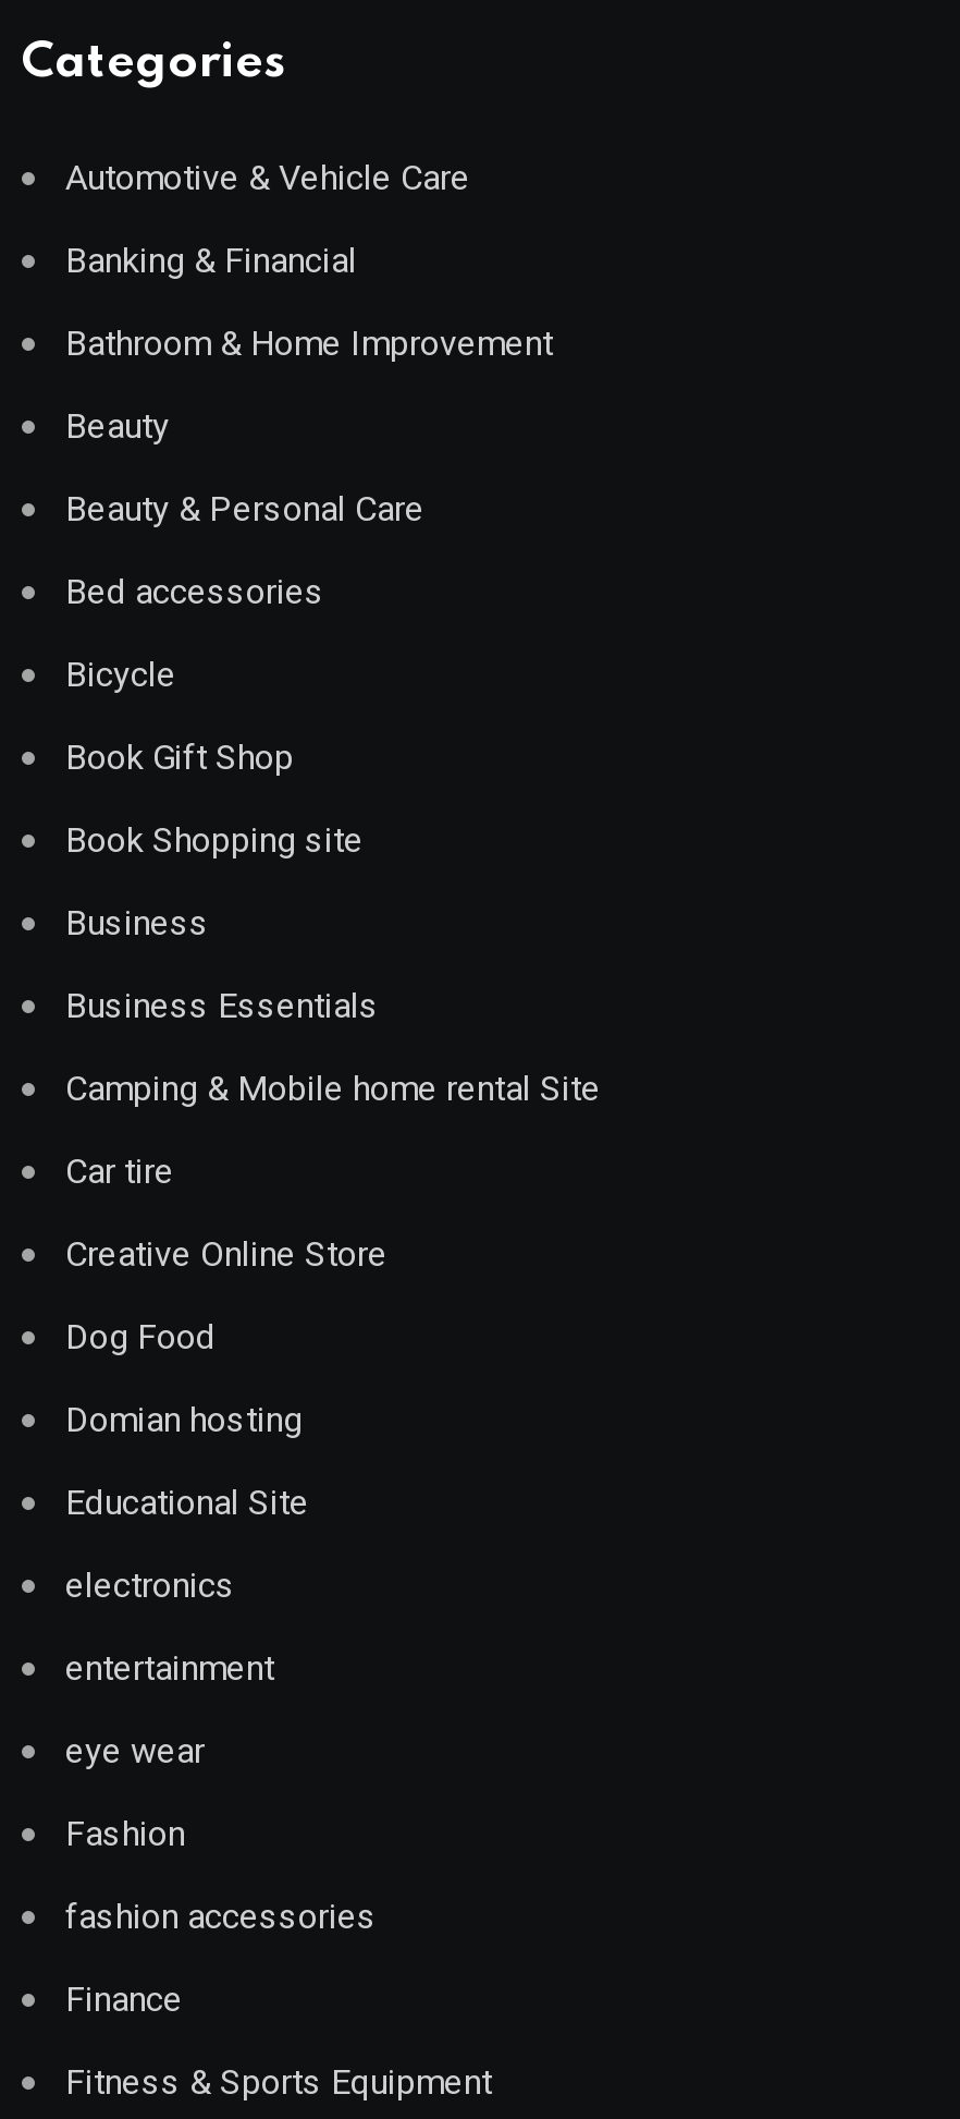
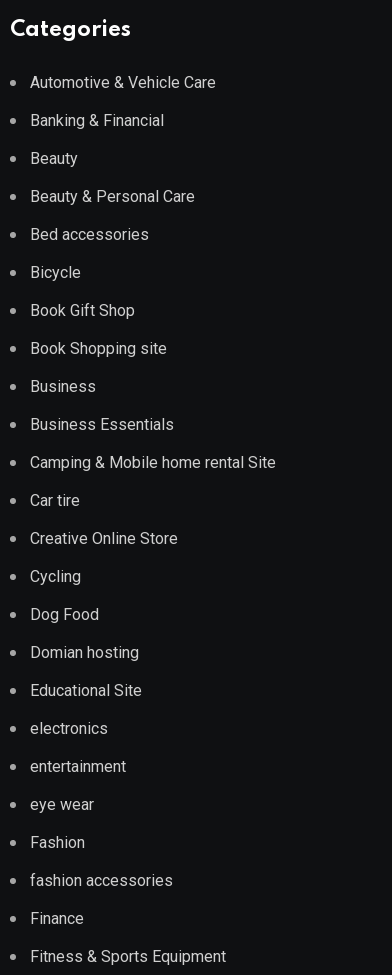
[65,321,553,363] Bathroom & Home Improvement -> none
moved [65,404,601,1274] -> [30,149,276,548]: Beauty | Beauty & Personal Care | Bed accessories | ... | Car tire | Creative Online Store
none -> [30,567,81,586] Cycling

